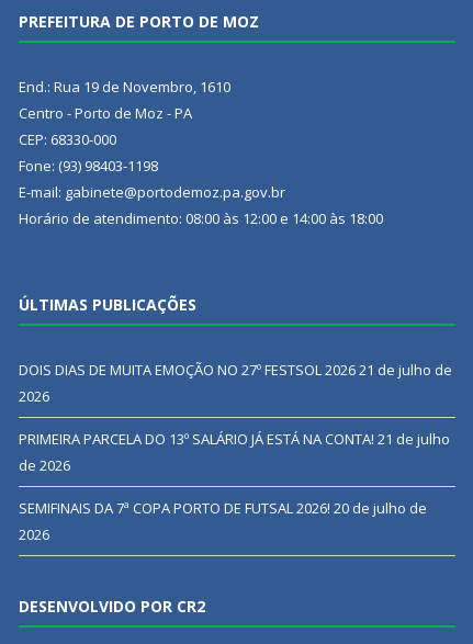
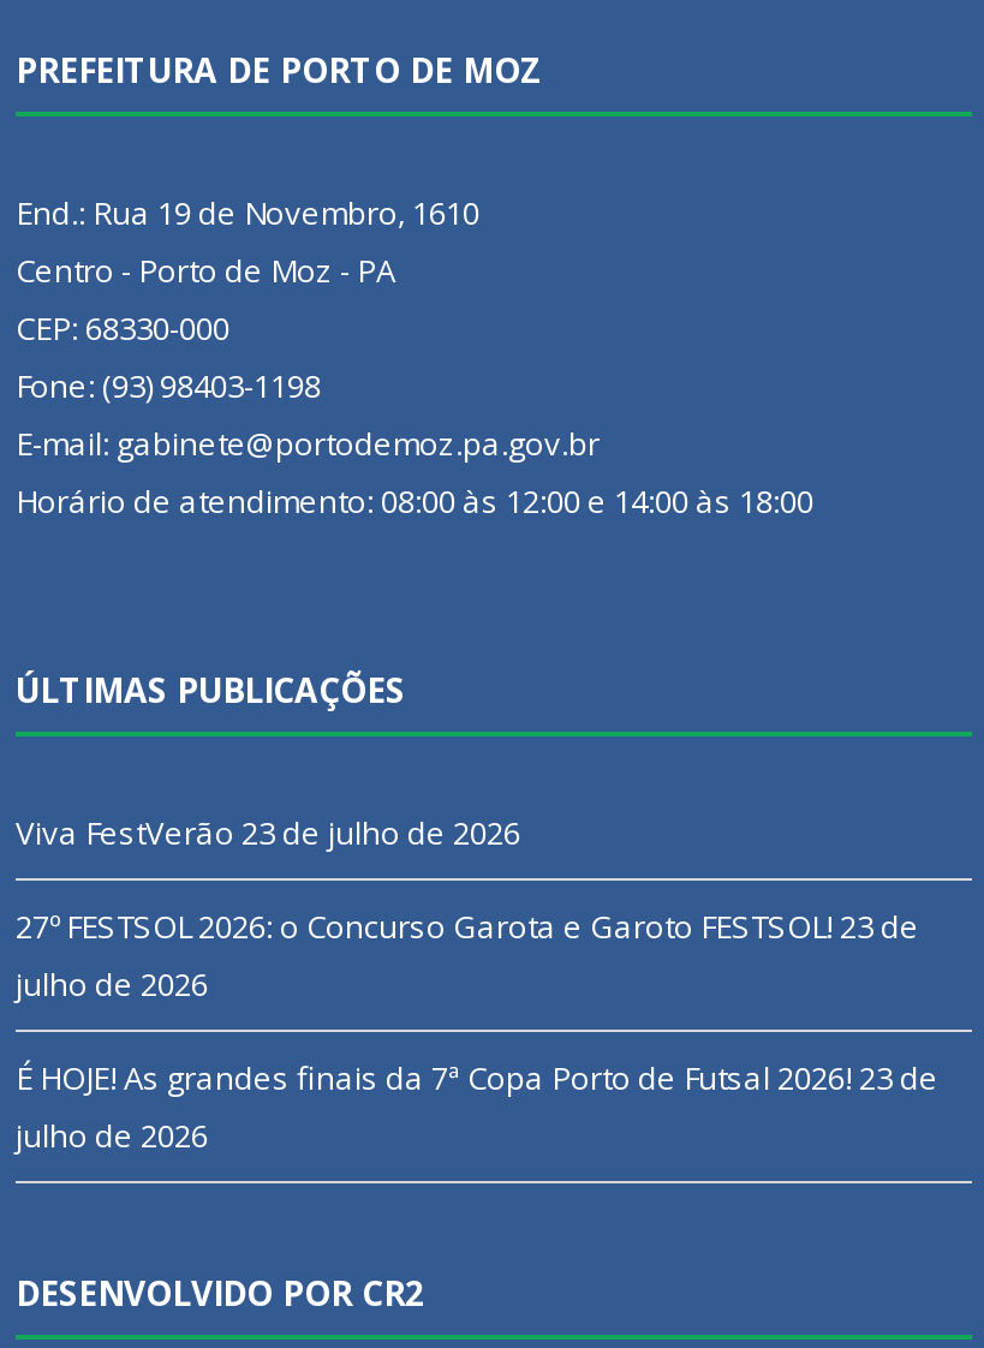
[19,360,452,406] DOIS DIAS DE MUITA EMOÇÃO NO 27º FESTSOL 2026 21 de julho de | 2026 -> [16,811,520,855] Viva FestVerão 23 de julho de 2026
[19,429,450,475] PRIMEIRA PARCELA DO 13º SALÁRIO JÁ ESTÁ NA CONTA! 21 de julho | de 2026 -> [16,905,919,1006] 27º FESTSOL 2026: o Concurso Garota e Garoto FESTSOL! 23 de | julho de 2026
[19,498,427,544] SEMIFINAIS DA 7ª COPA PORTO DE FUTSAL 2026! 20 de julho de | 2026 -> [16,1057,938,1157] É HOJE! As grandes finais da 7ª Copa Porto de Futsal 2026! 23 de | julho de 2026

